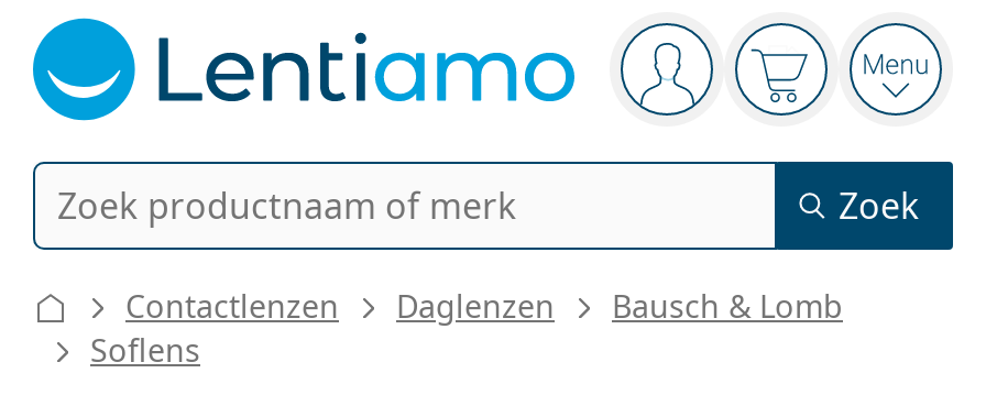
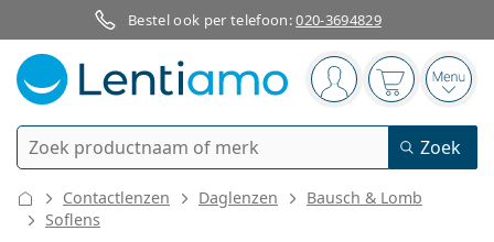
none -> [128,10,381,30] Bestel ook per telefoon: 020-3694829

